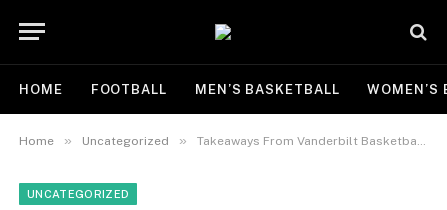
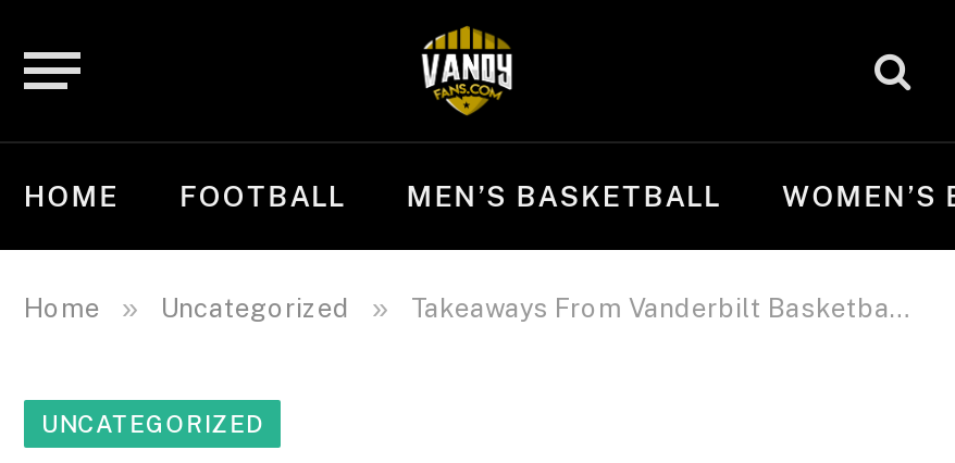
[202,12,243,52] [image] -> [420,24,513,117] [image]

